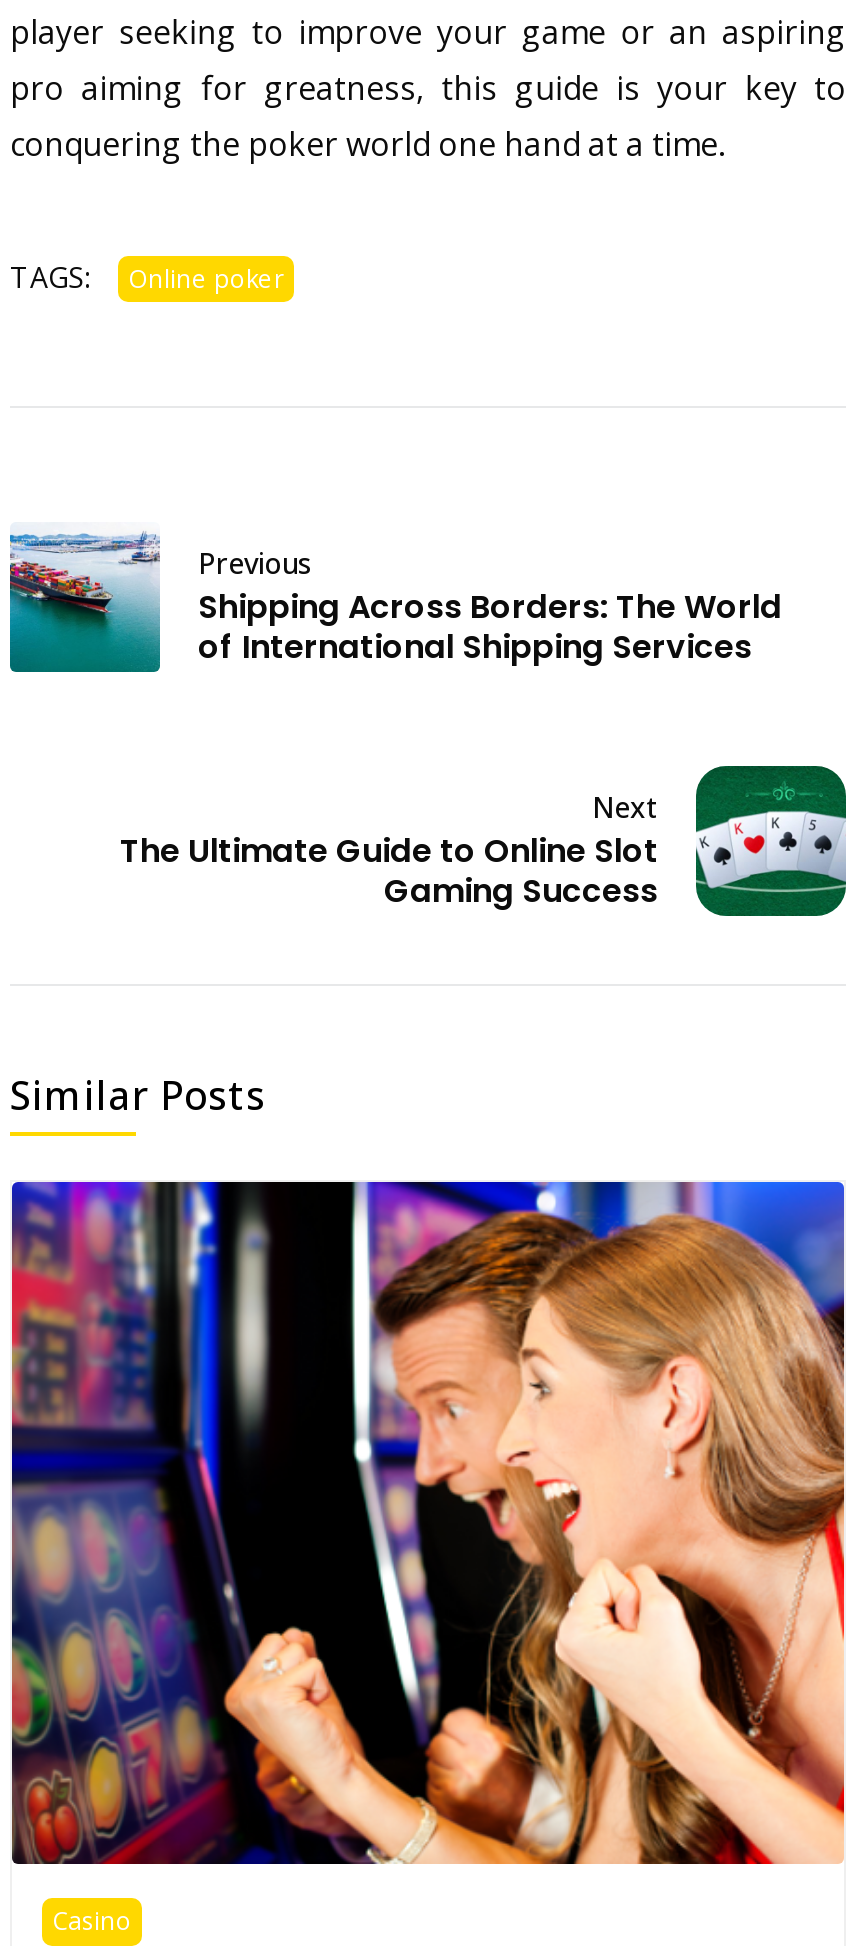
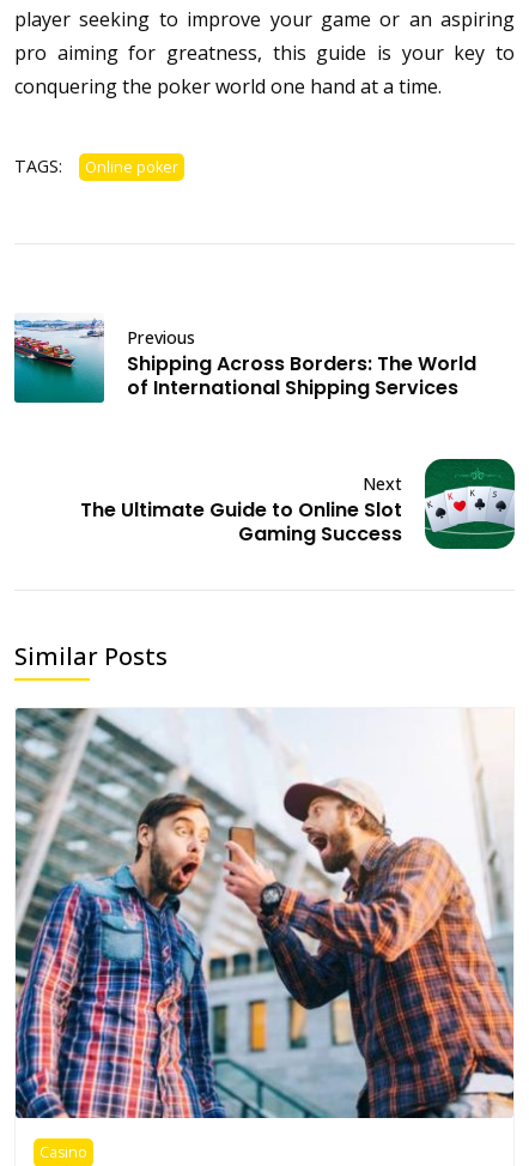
[10,1180,846,1866] [image] -> [14,707,515,1119] [image]

